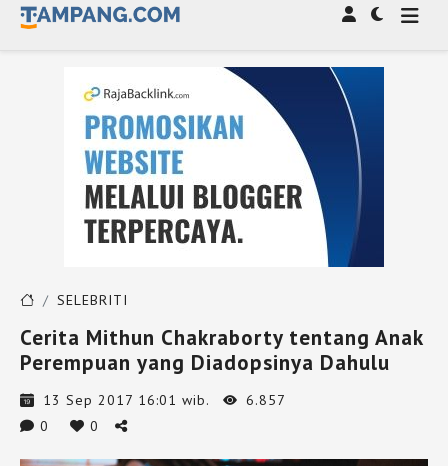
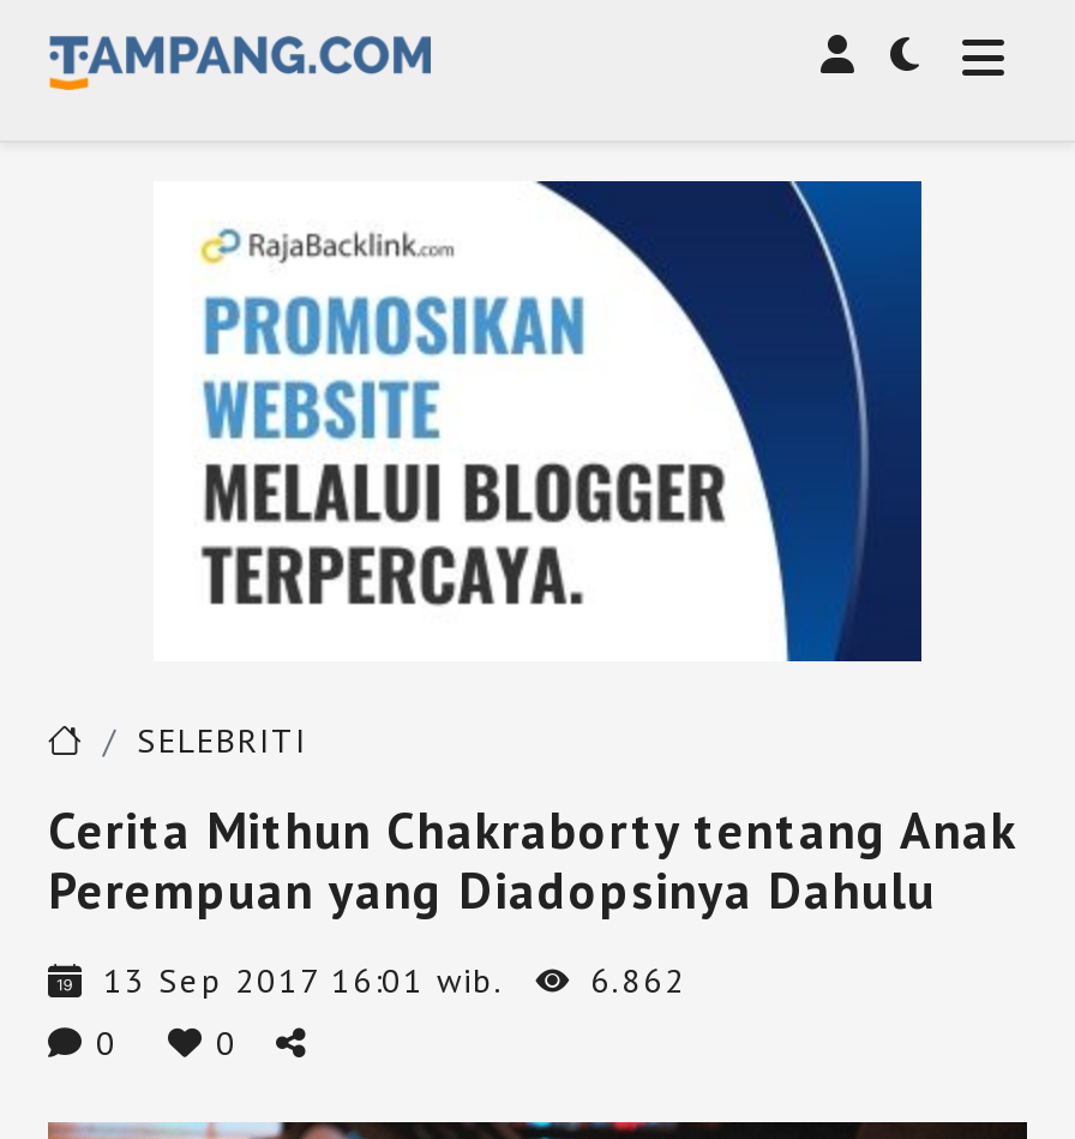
[43,391,286,409] 13 Sep 2017 16:01 wib. 6.857 -> [103,959,686,1002] 13 Sep 2017 16:01 wib. 6.862

